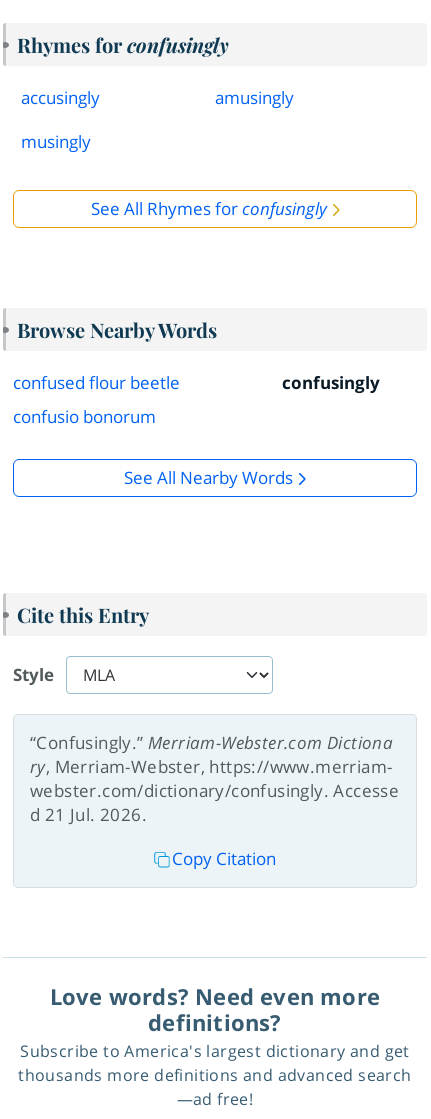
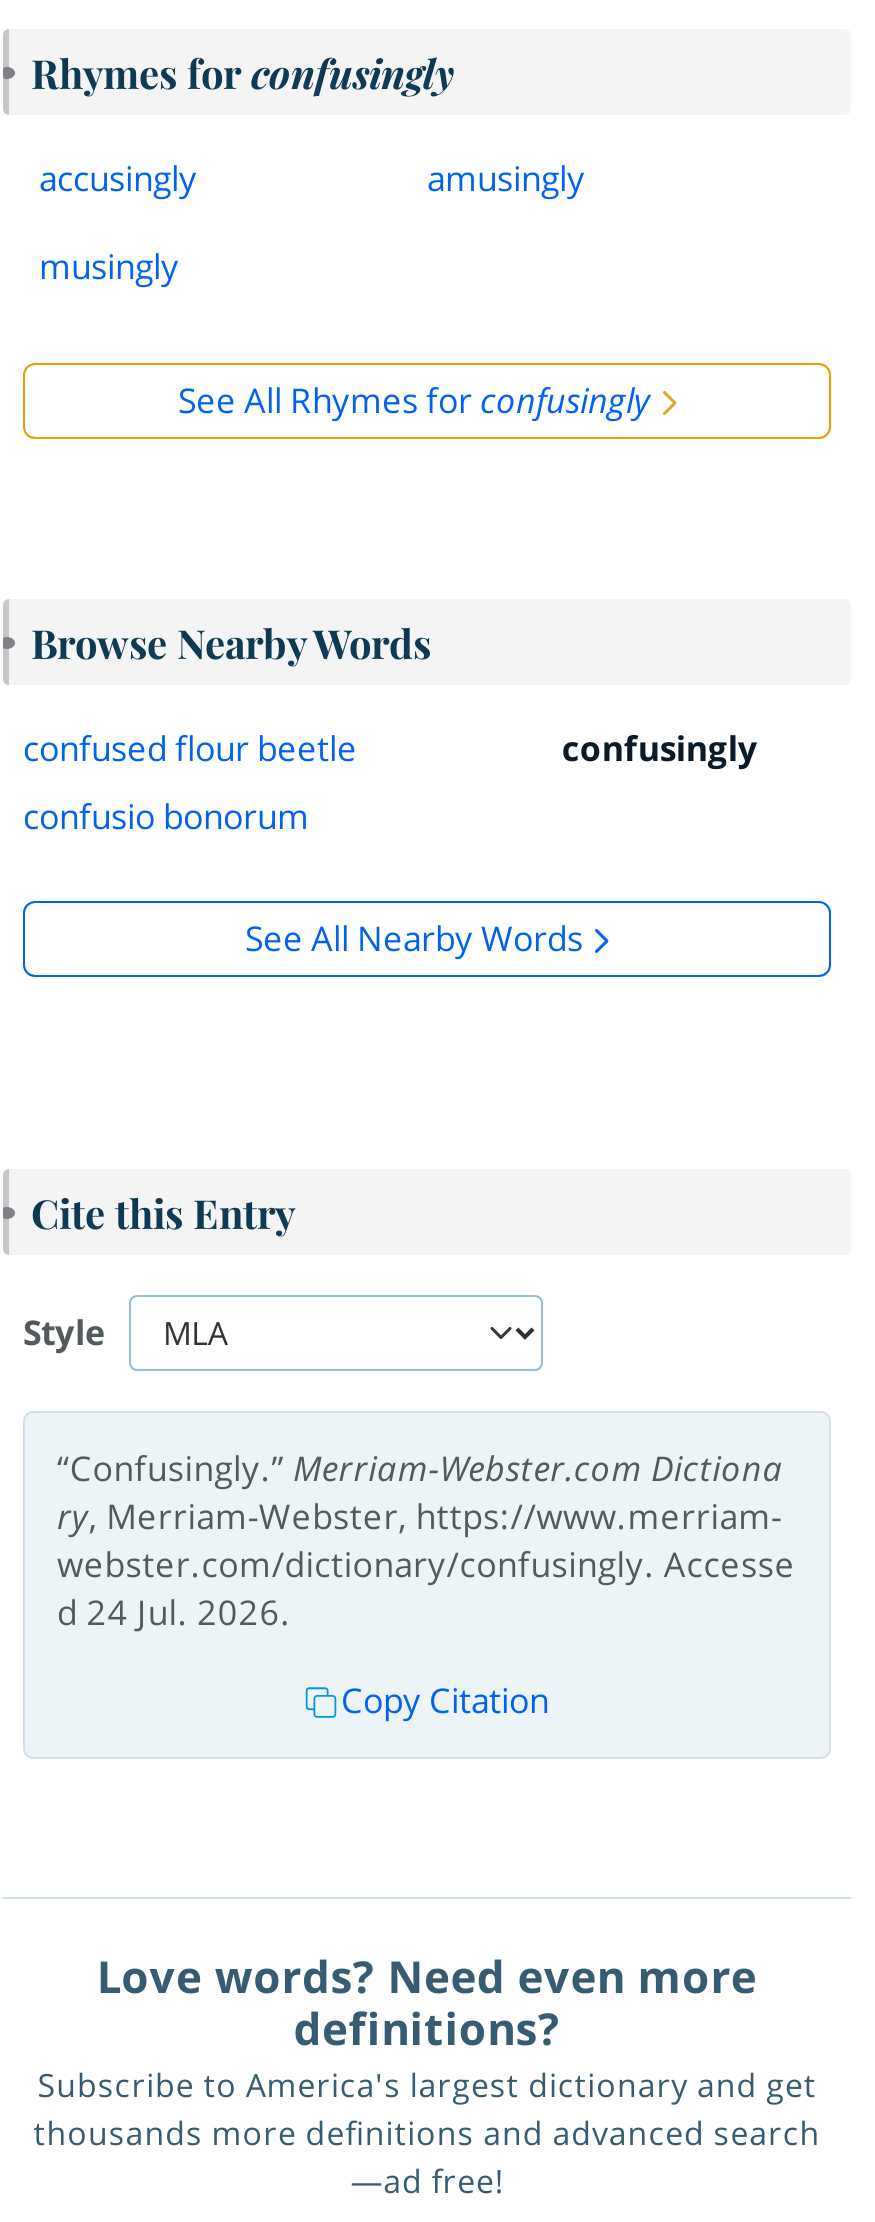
[30,803,147,826] d 21 Jul. 2026. -> [57,1589,291,1635] d 24 Jul. 2026.

